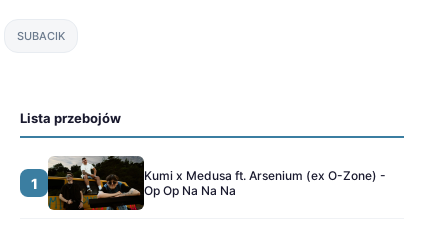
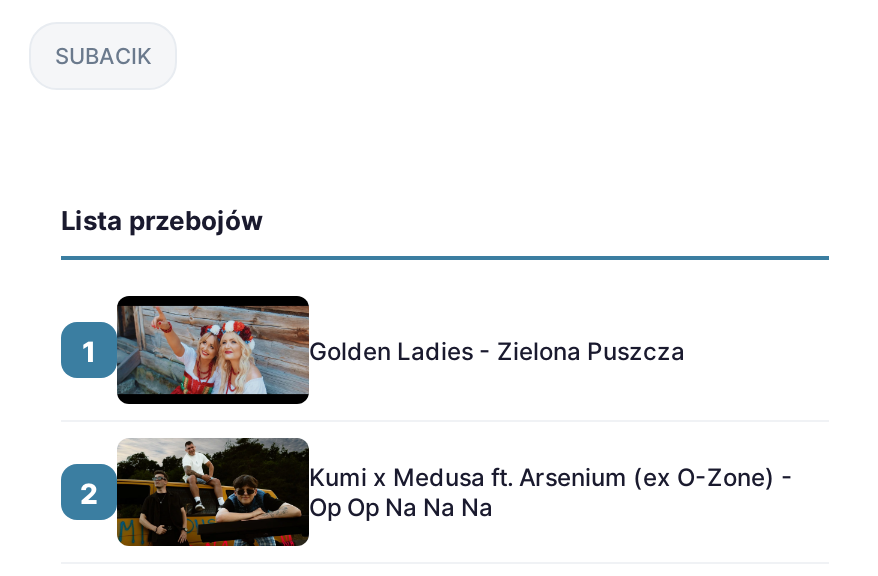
none -> [115,294,685,406] [image] | Golden Ladies - Zielona Puszcza
none -> [80,475,98,509] 2

